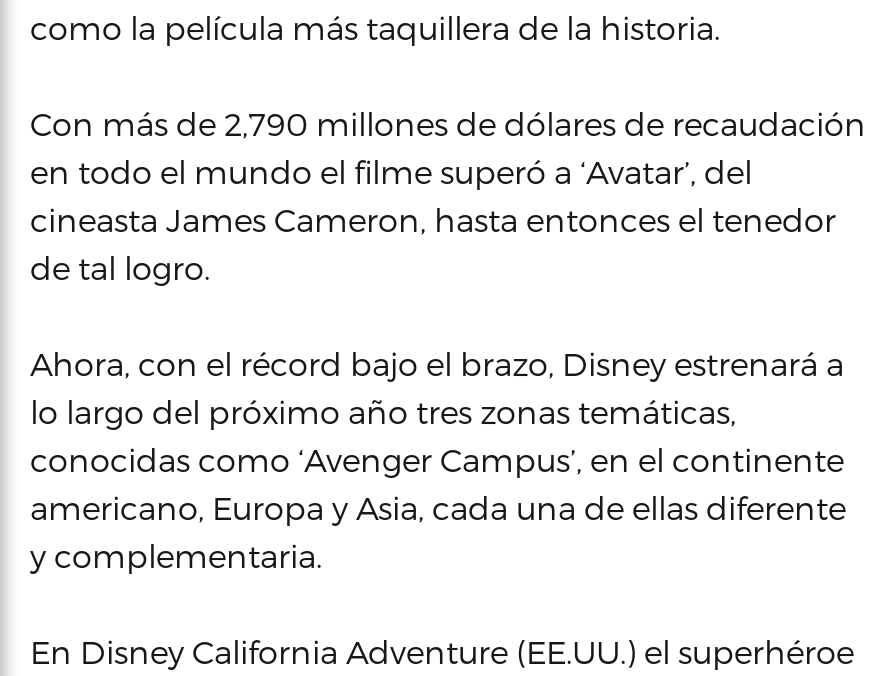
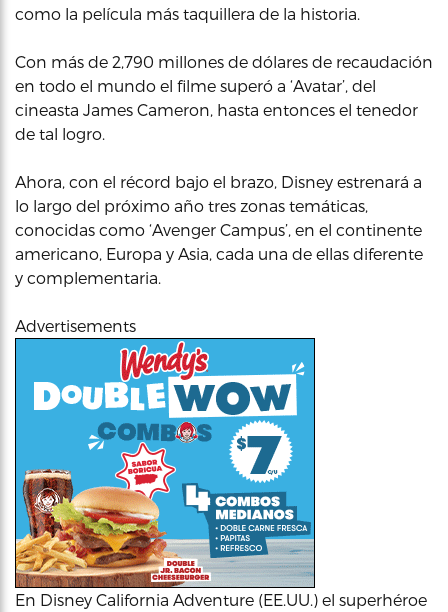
none -> [14,337,316,588] [image]
none -> [15,316,136,335] Advertisements

